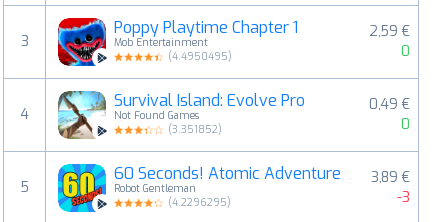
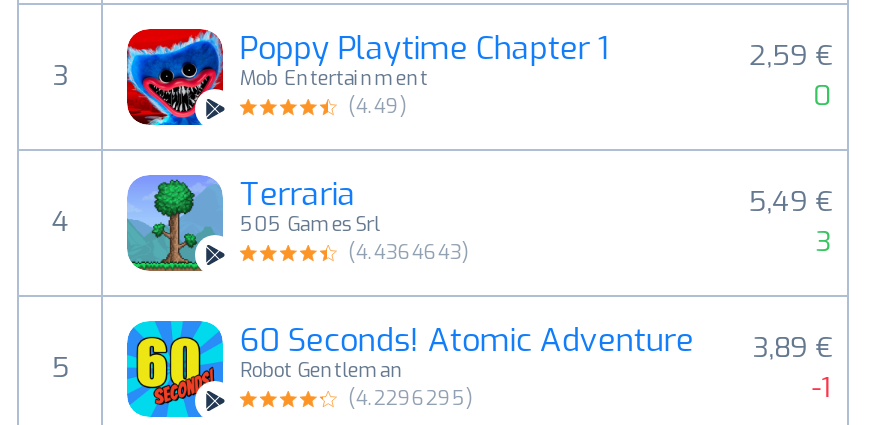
[168,50,232,63] (4.4950495) -> [348,93,408,119] (4.49)
[57,90,305,139] [image] | Survival Island: Evolve Pro | Not Found Games | (3.351852) -> [127,173,470,271] [image] | Terraria | 505 Games Srl | (4.4364643)
[369,95,410,134] 0,49 € | 0 -> [748,183,831,261] 5,49 € | 3
[397,188,410,207] -3 -> [811,369,831,407] -1

